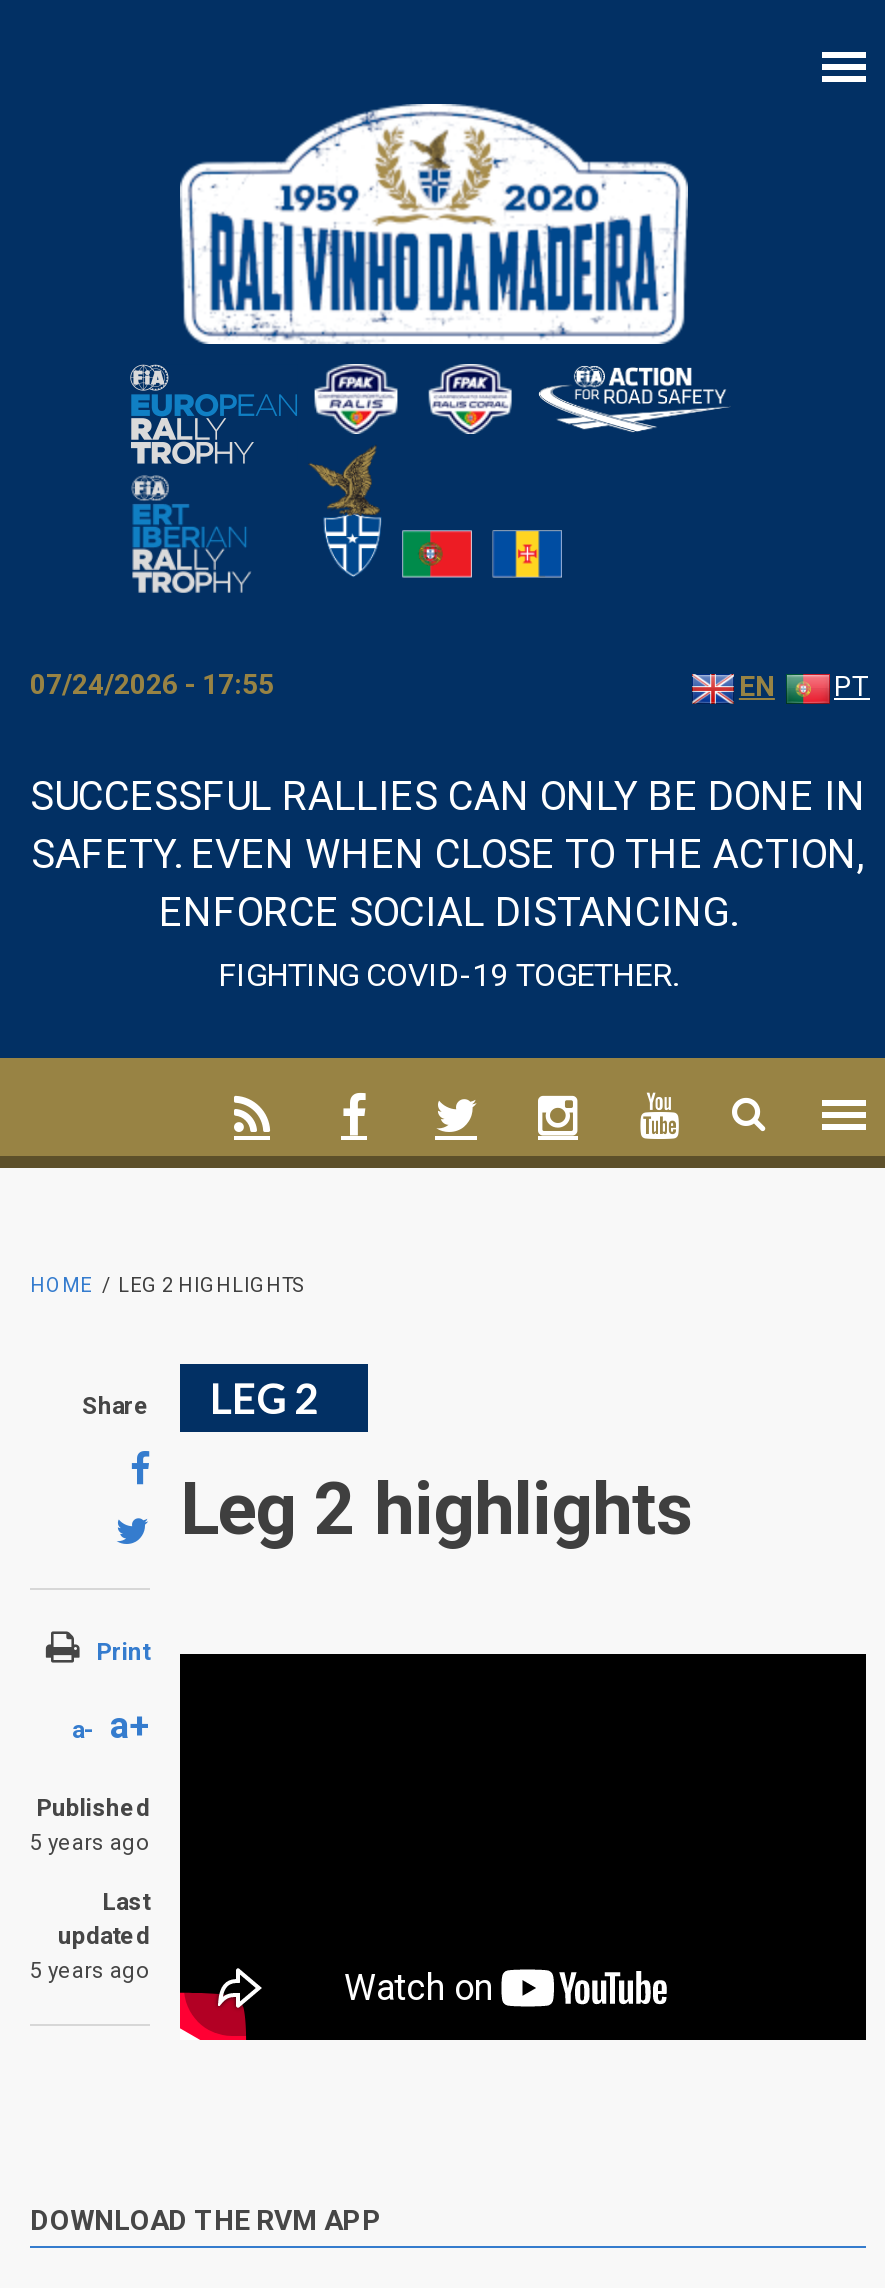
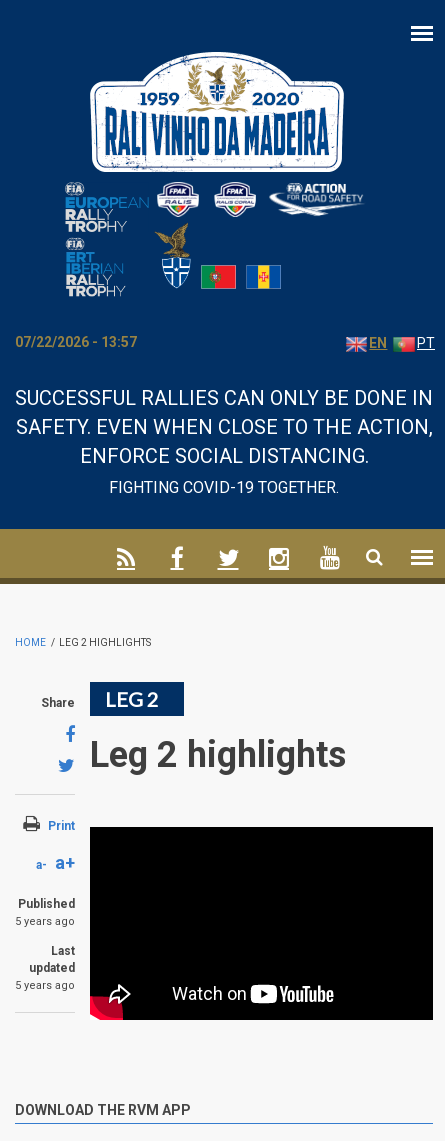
[30,668,274,700] 07/24/2026 - 17:55 -> [15,334,137,350] 07/22/2026 - 13:57

